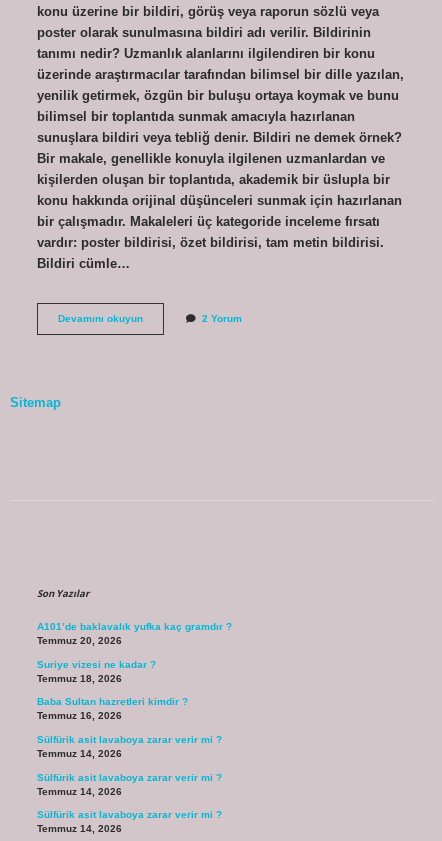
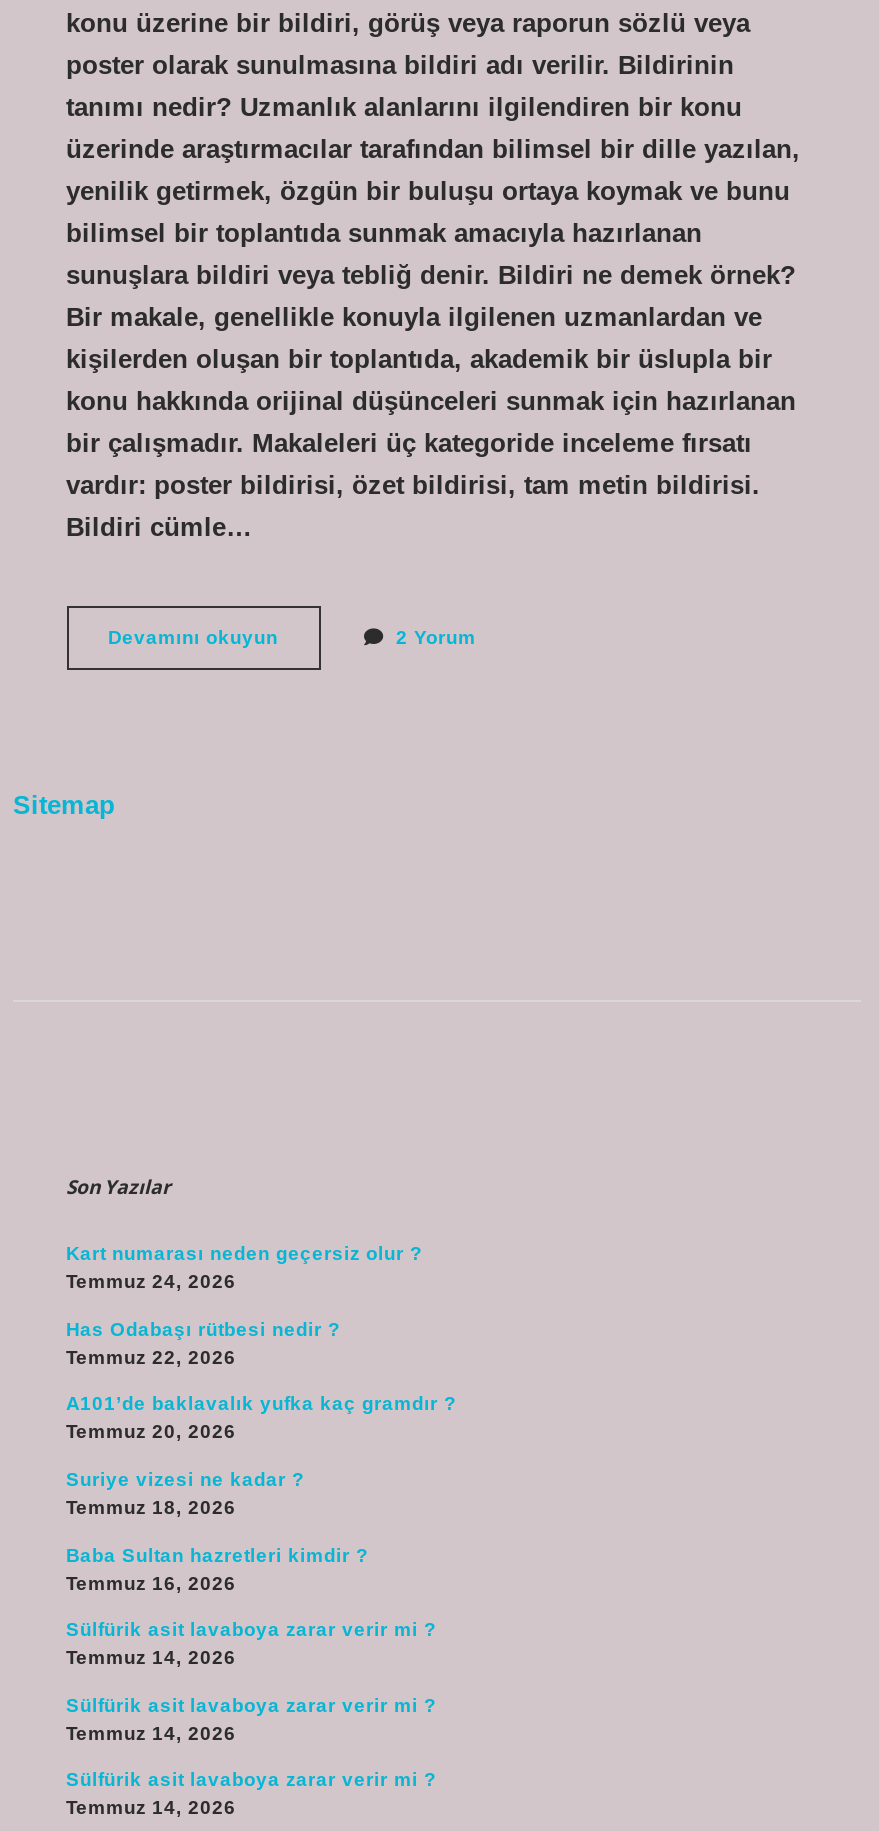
none -> [66,1243,422,1368] Kart numarası neden geçersiz olur ? | Temmuz 24, 2026 | Has Odabaşı rütbesi nedir ? | Temmuz 22, 2026

